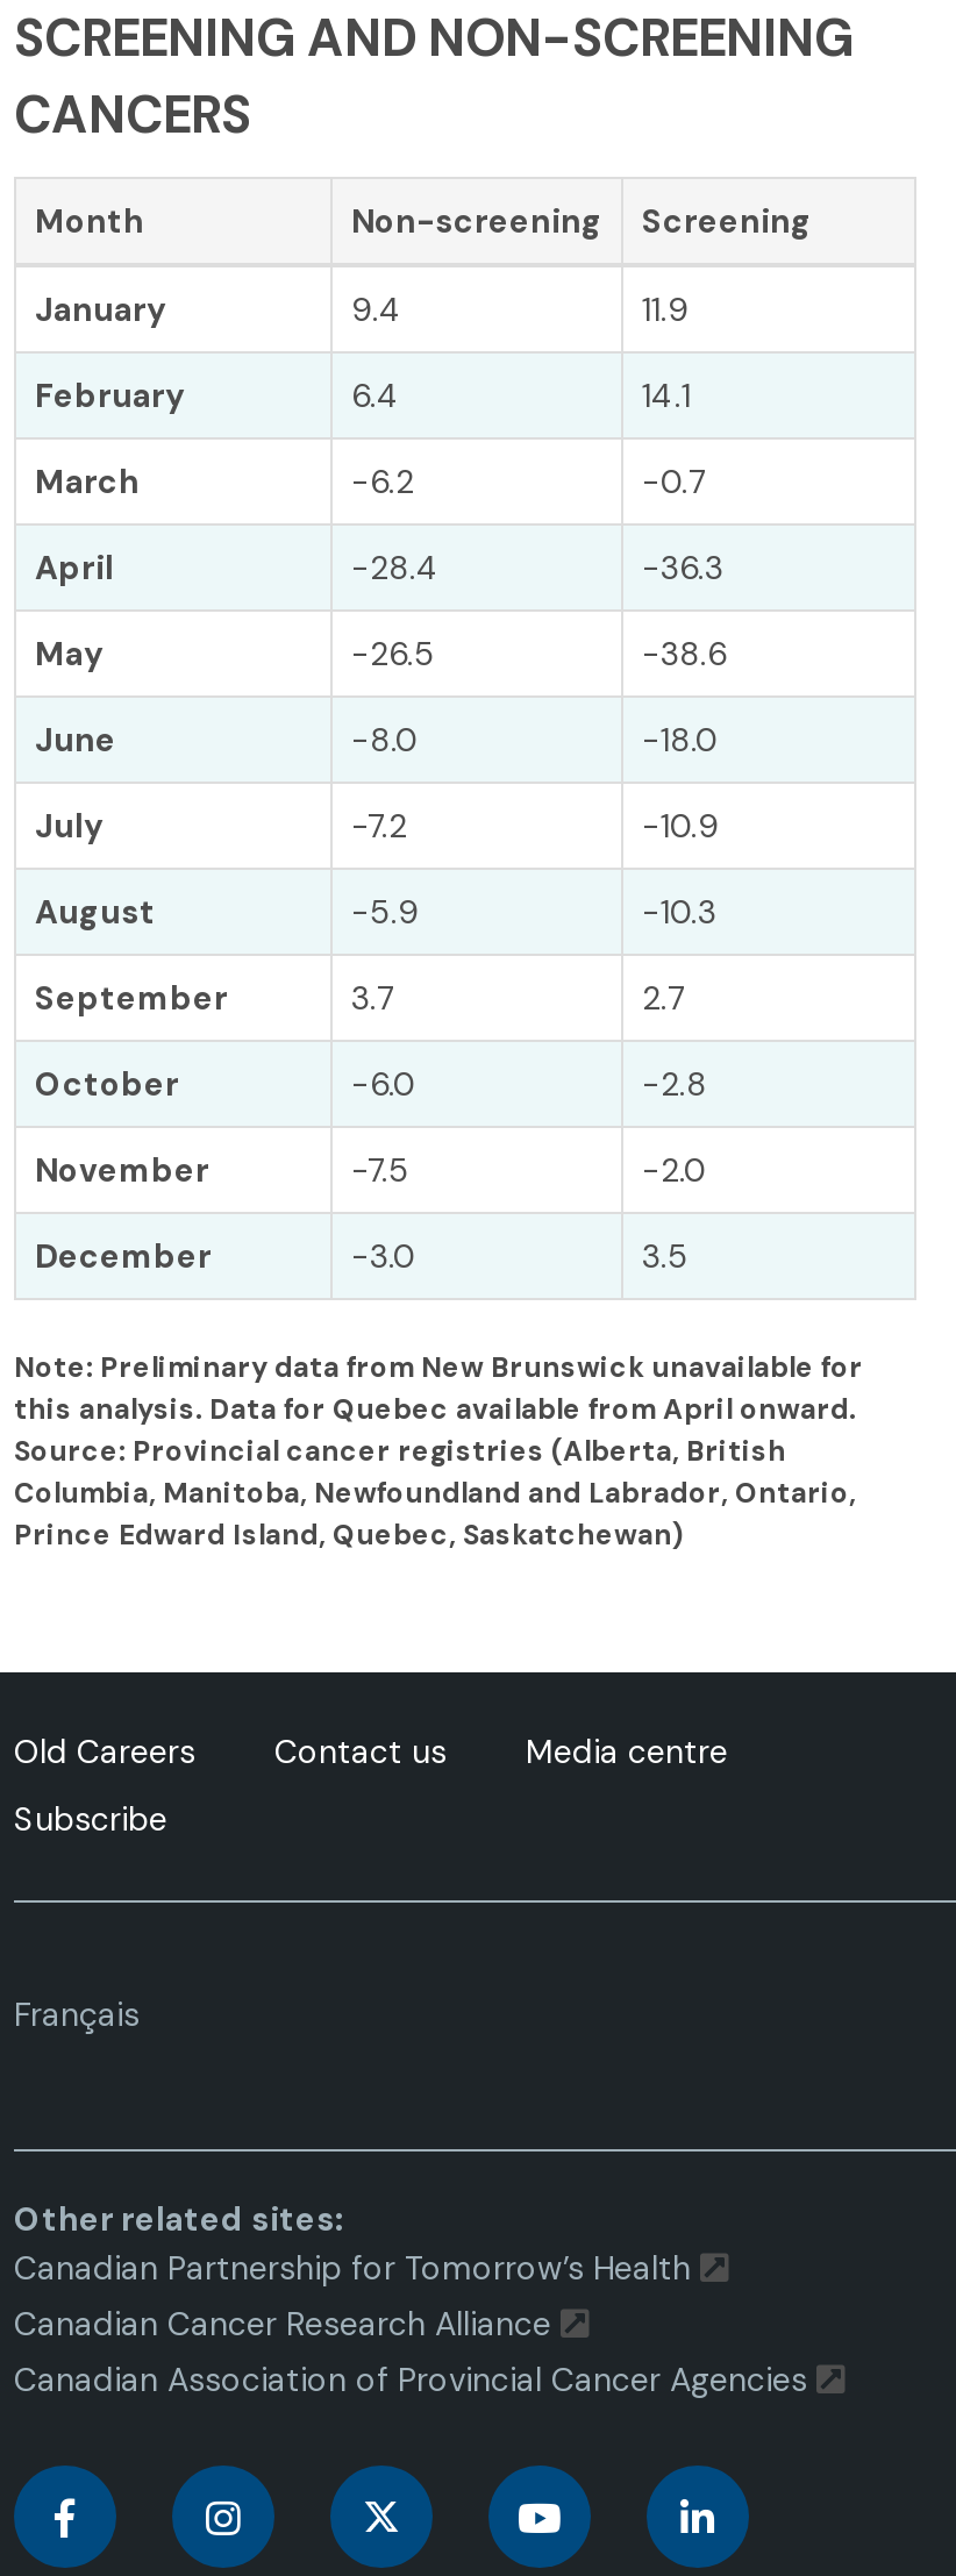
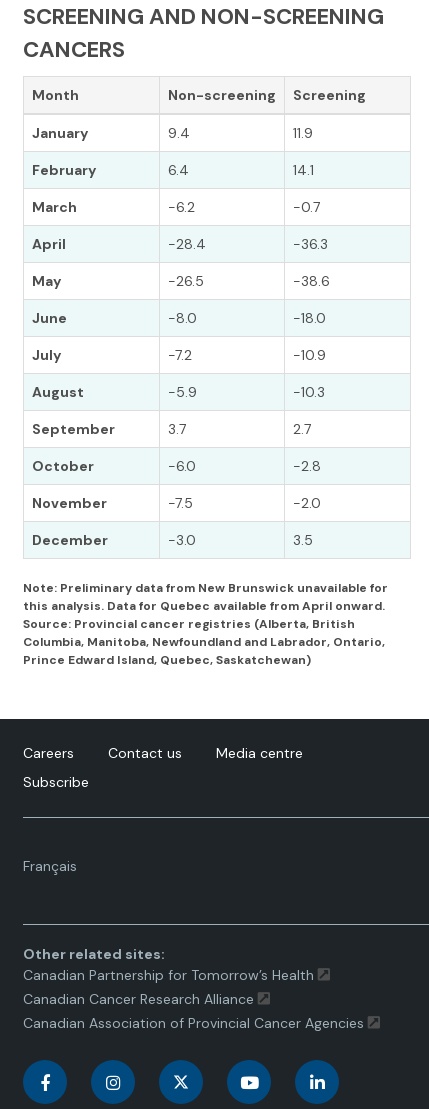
[14,1731,195,1772] Old Careers -> [23,744,74,762] Careers

